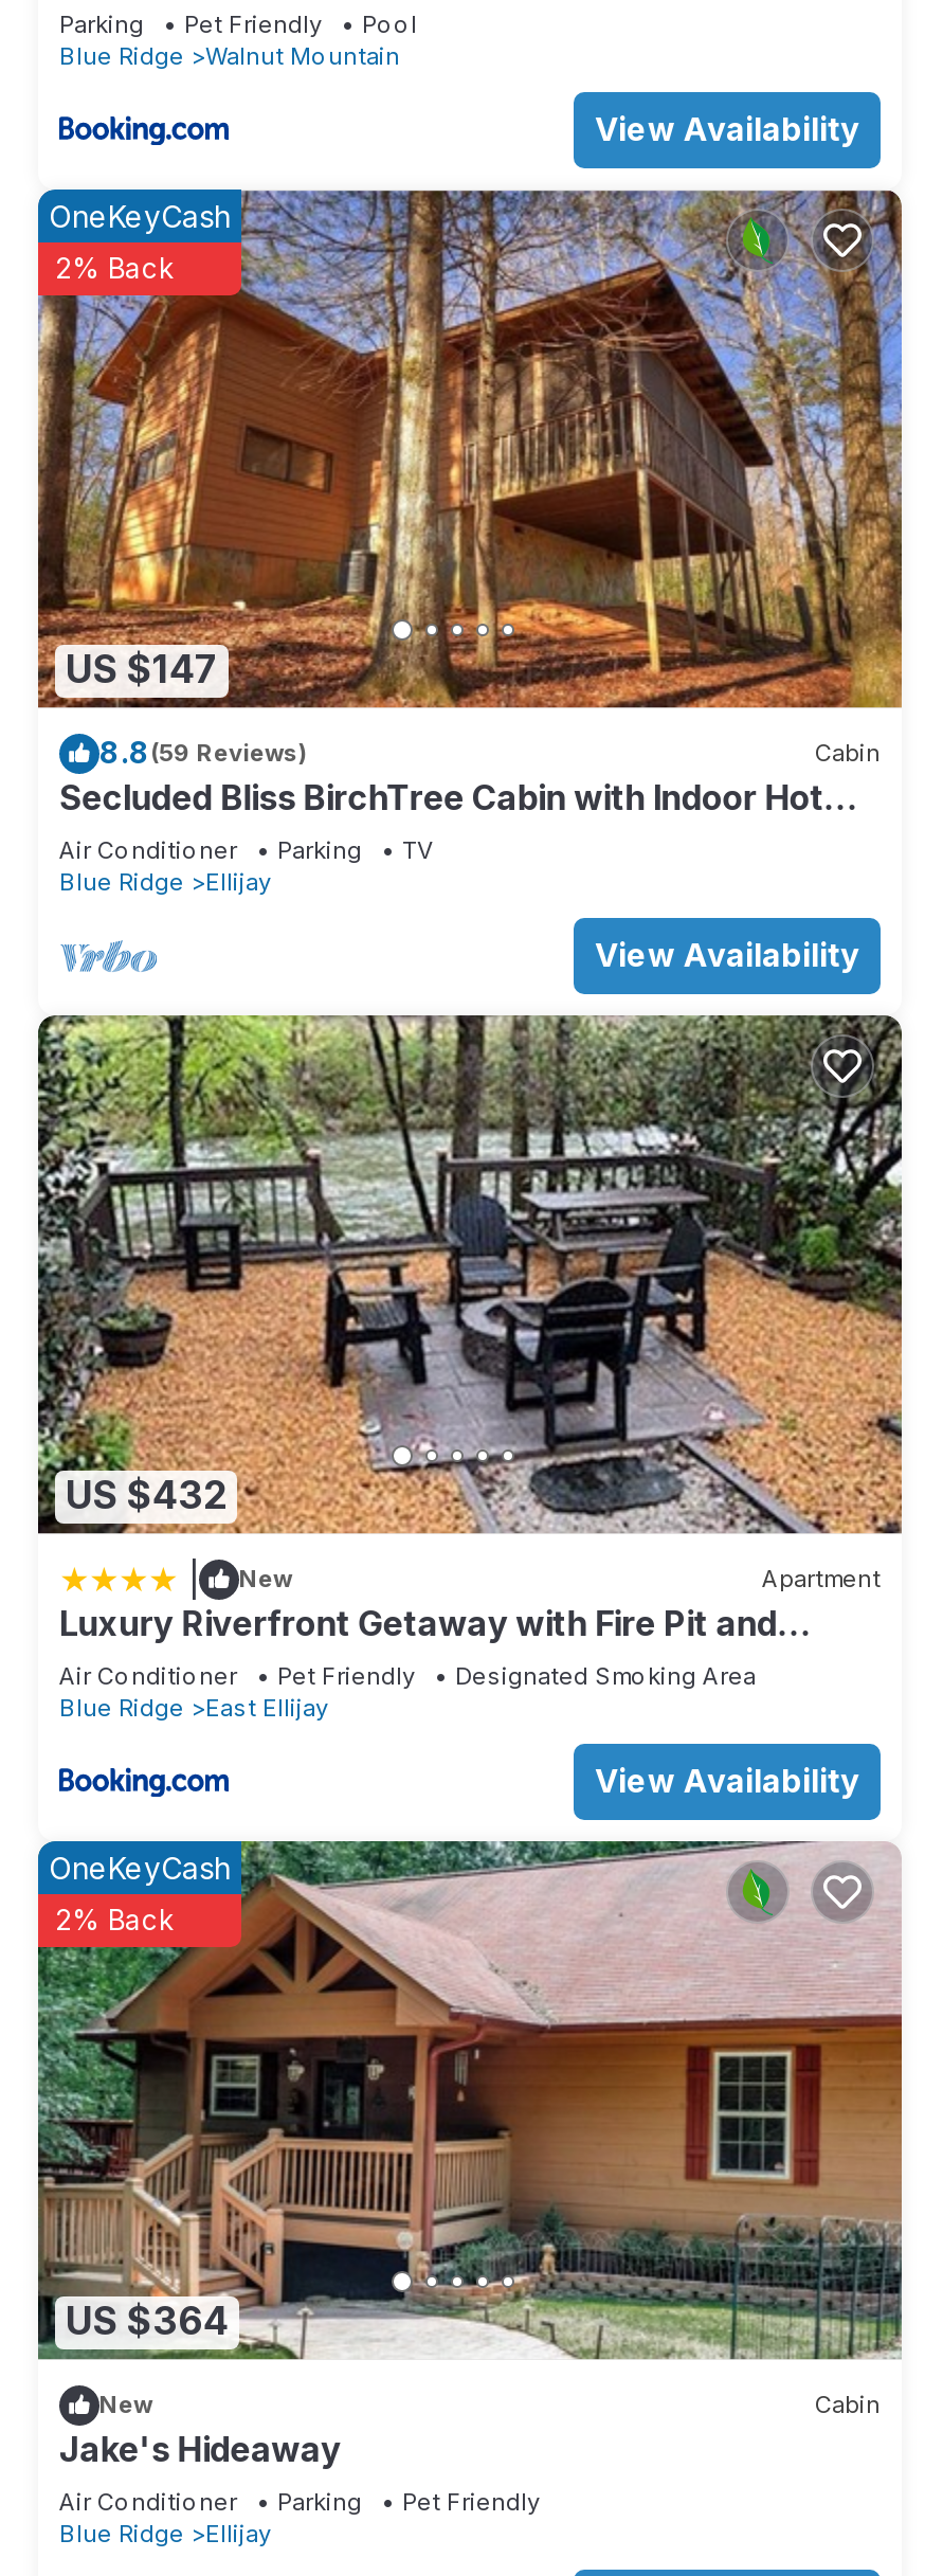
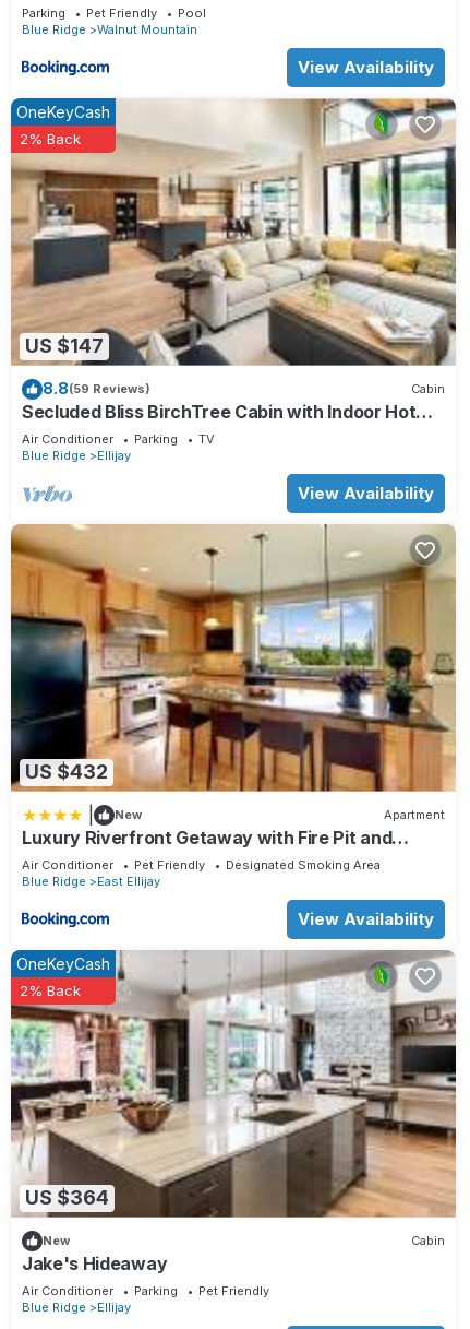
[36,190,904,710] [image] -> [11,98,457,367] [image]
[36,1013,904,1536] [image] -> [10,523,457,793] [image]
[36,1839,904,2360] [image] -> [10,950,457,1219] [image]

